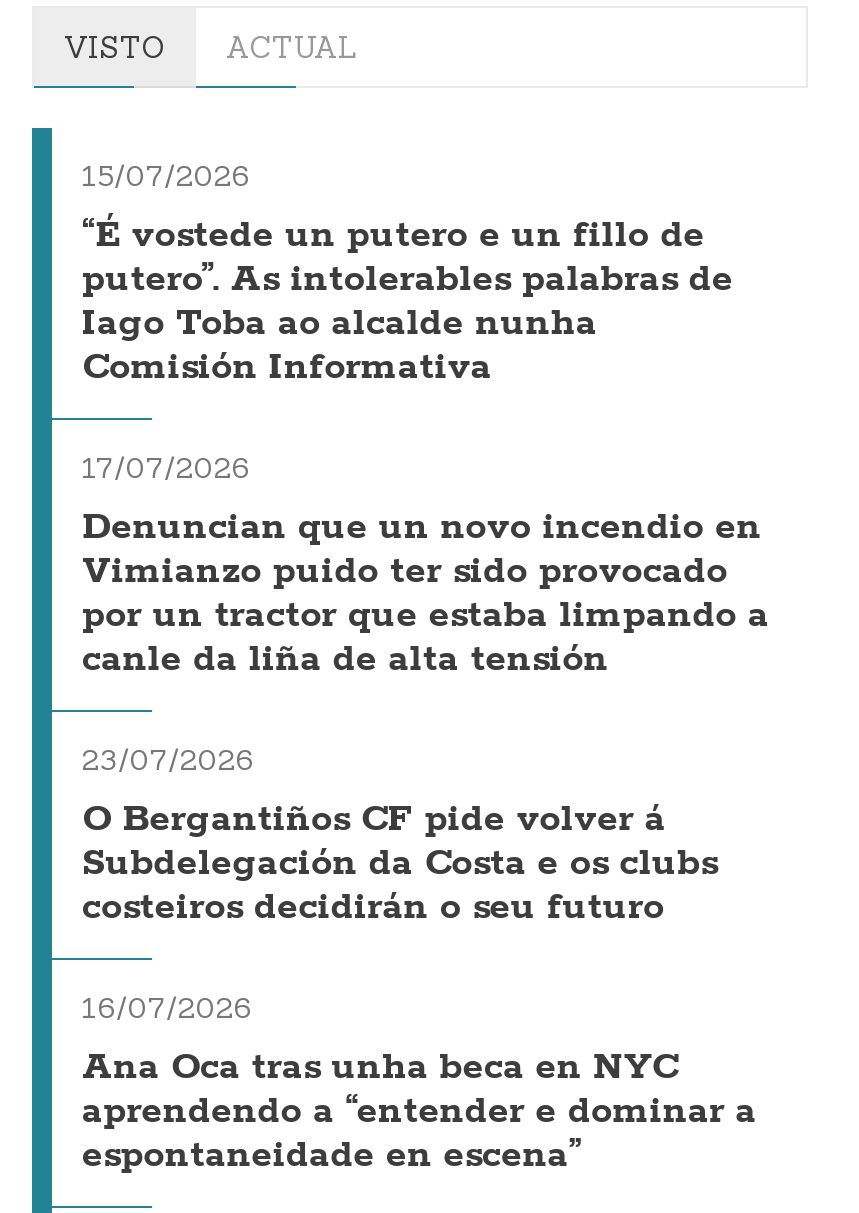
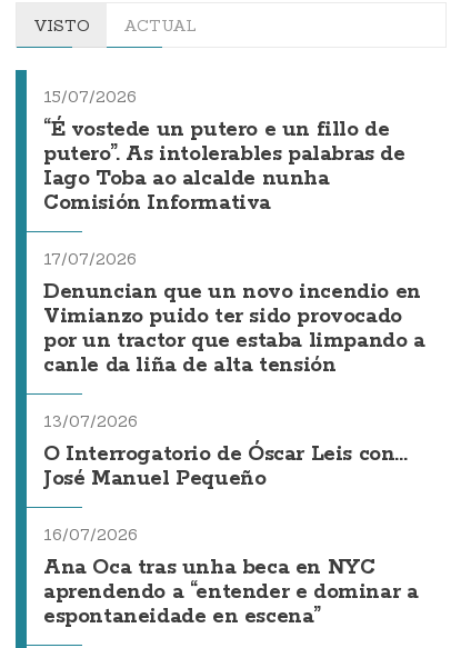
[82,742,718,932] 23/07/2026 | O Bergantiños CF pide volver á | Subdelegación da Costa e os clubs | costeiros decidirán o seu futuro -> [43,411,407,493] 13/07/2026 | O Interrogatorio de Óscar Leis con... | José Manuel Pequeño

